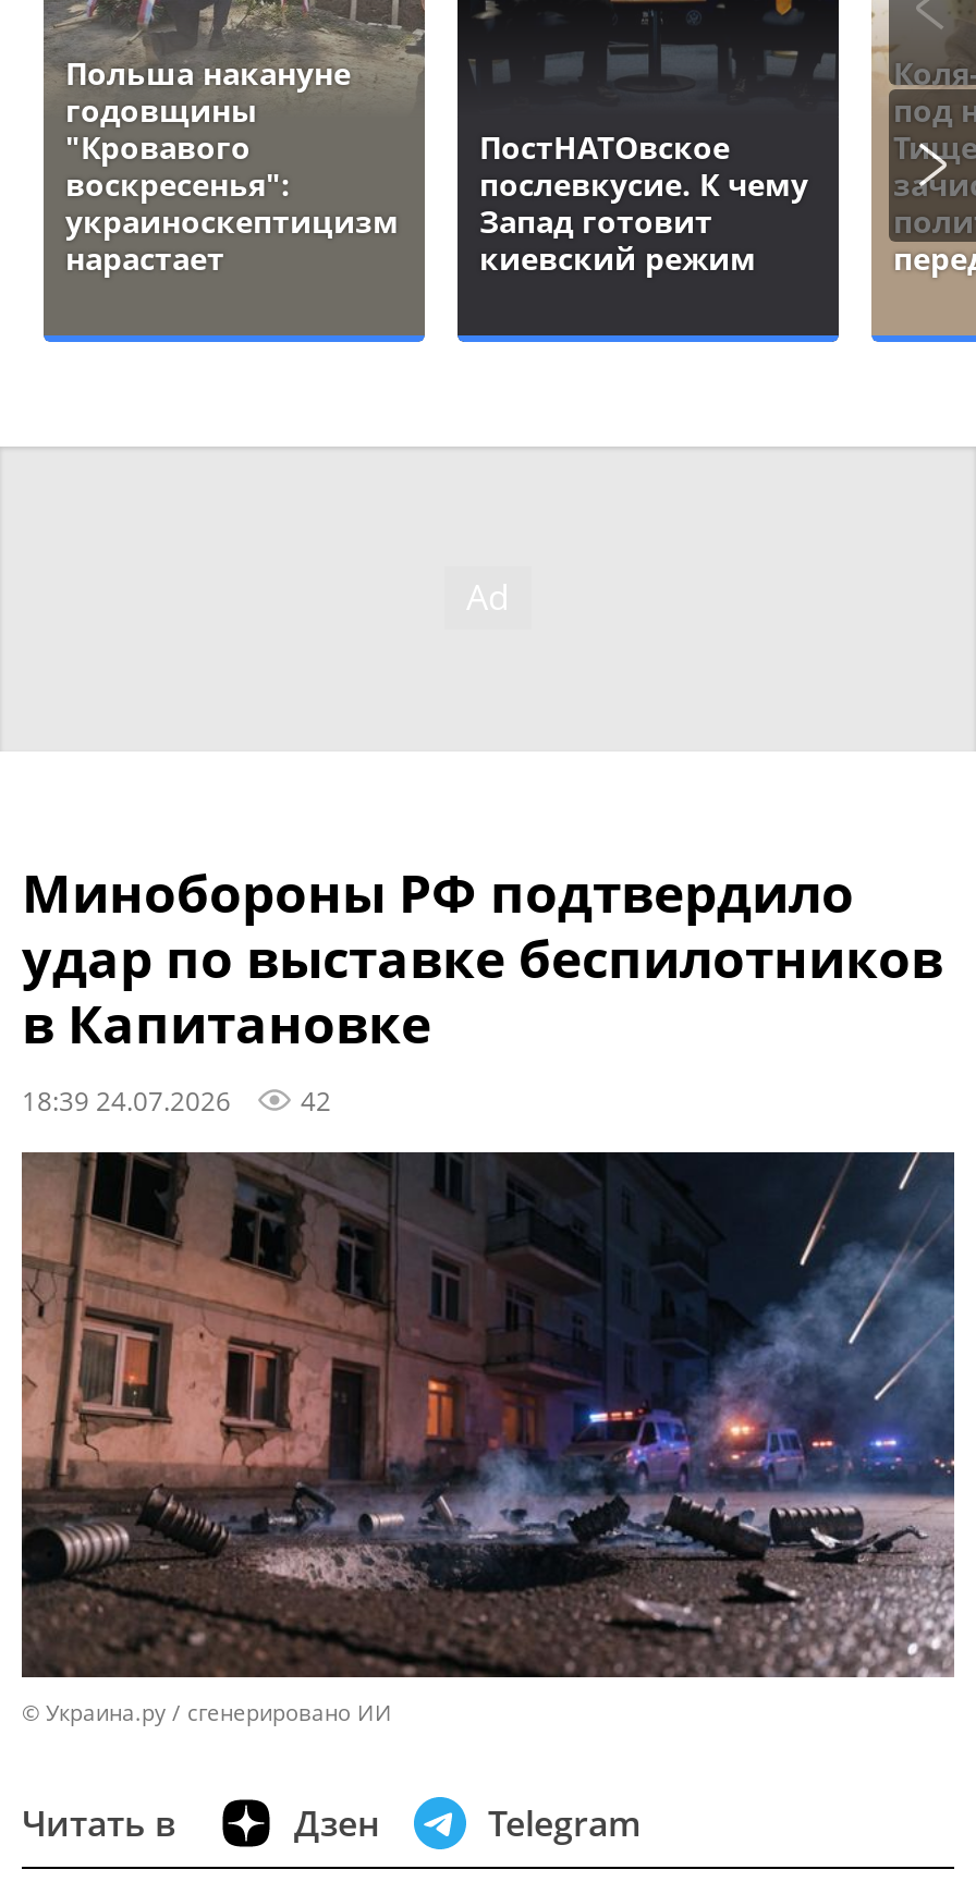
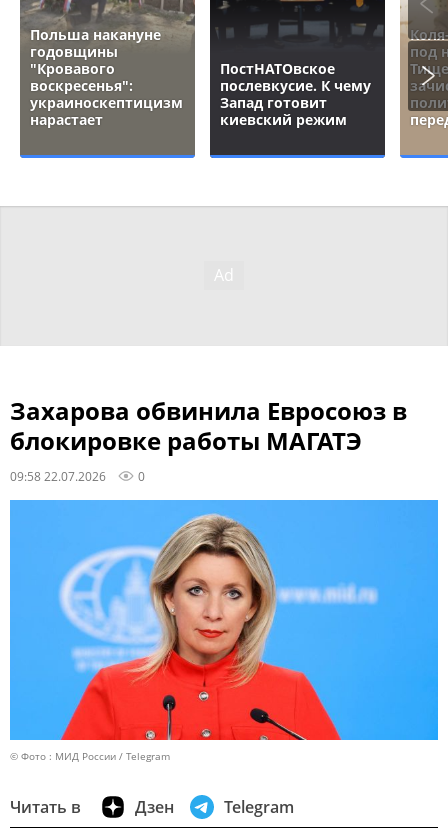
[22,857,943,1119] Минобороны РФ подтвердило | удар по выставке беспилотников | в Капитановке | 18:39 24.07.2026 | 42 -> [10,394,407,484] Захарова обвинила Евросоюз в | блокировке работы МАГАТЭ | 09:58 22.07.2026 | 0
[20,1150,956,1728] [image] | © Украина.ру / сгенерировано ИИ -> [9,499,439,763] [image] | © Фото : МИД России / Telegram

